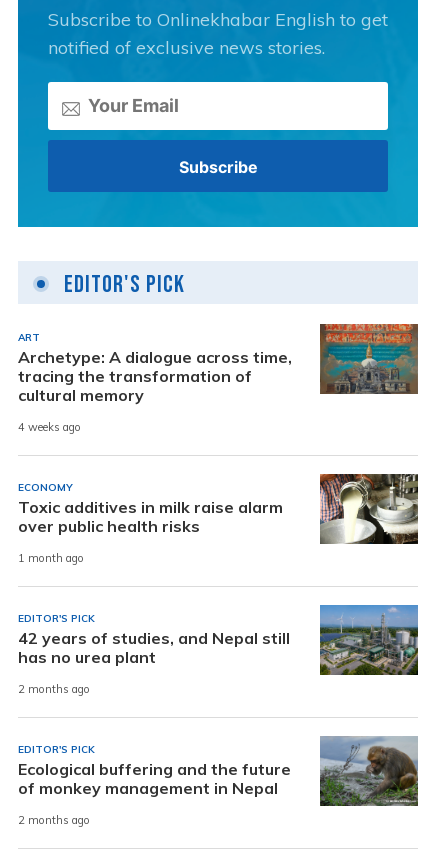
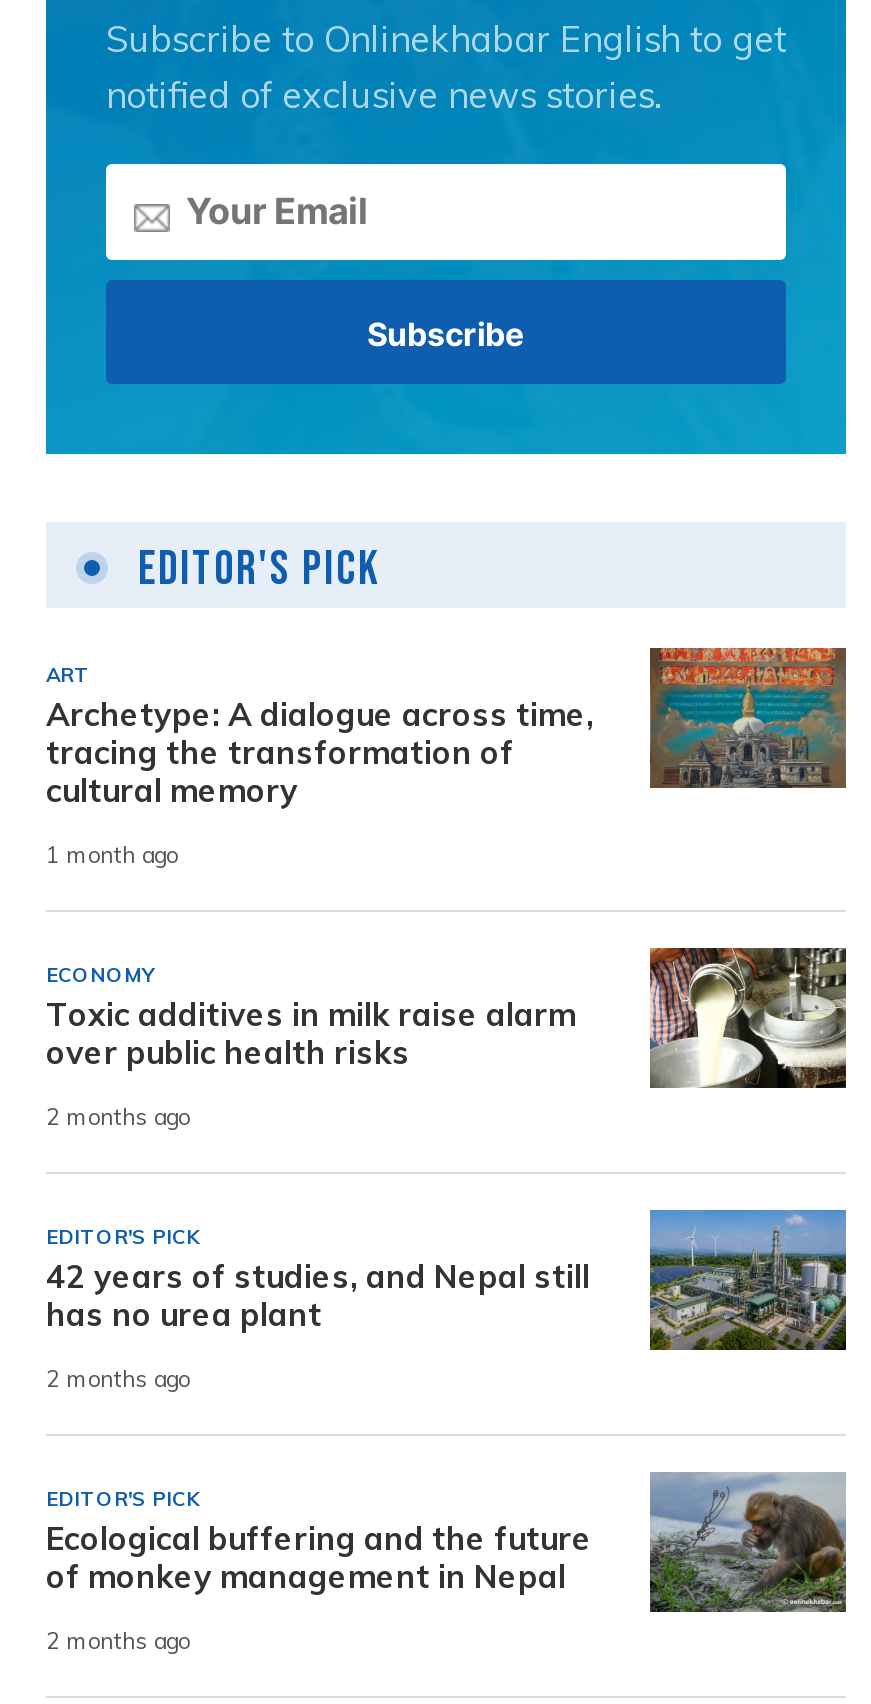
[18,420,81,434] 4 weeks ago -> [46,840,178,868] 1 month ago
[18,551,84,565] 1 month ago -> [46,1102,190,1130] 2 months ago

